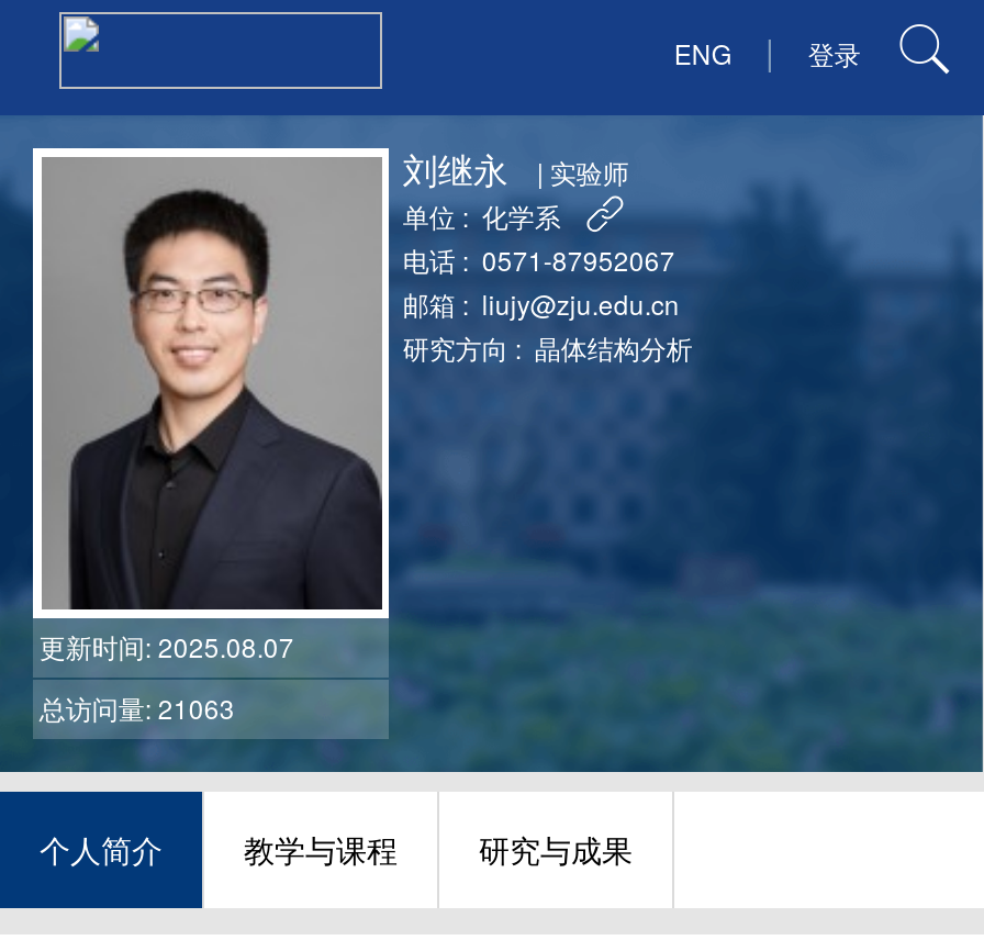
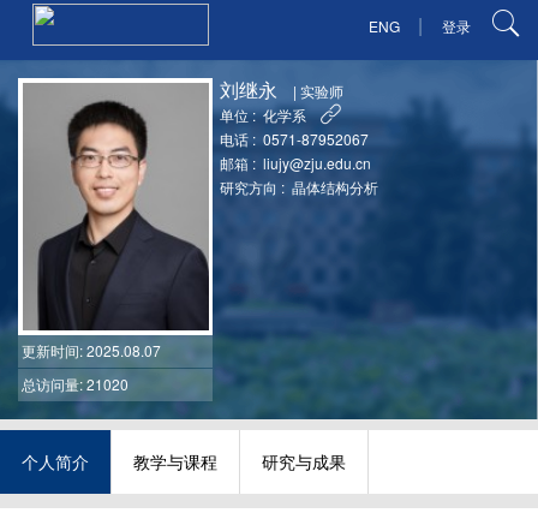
[39,688,235,725] 总访问量: 21063 -> [21,373,128,394] 总访问量: 21020

